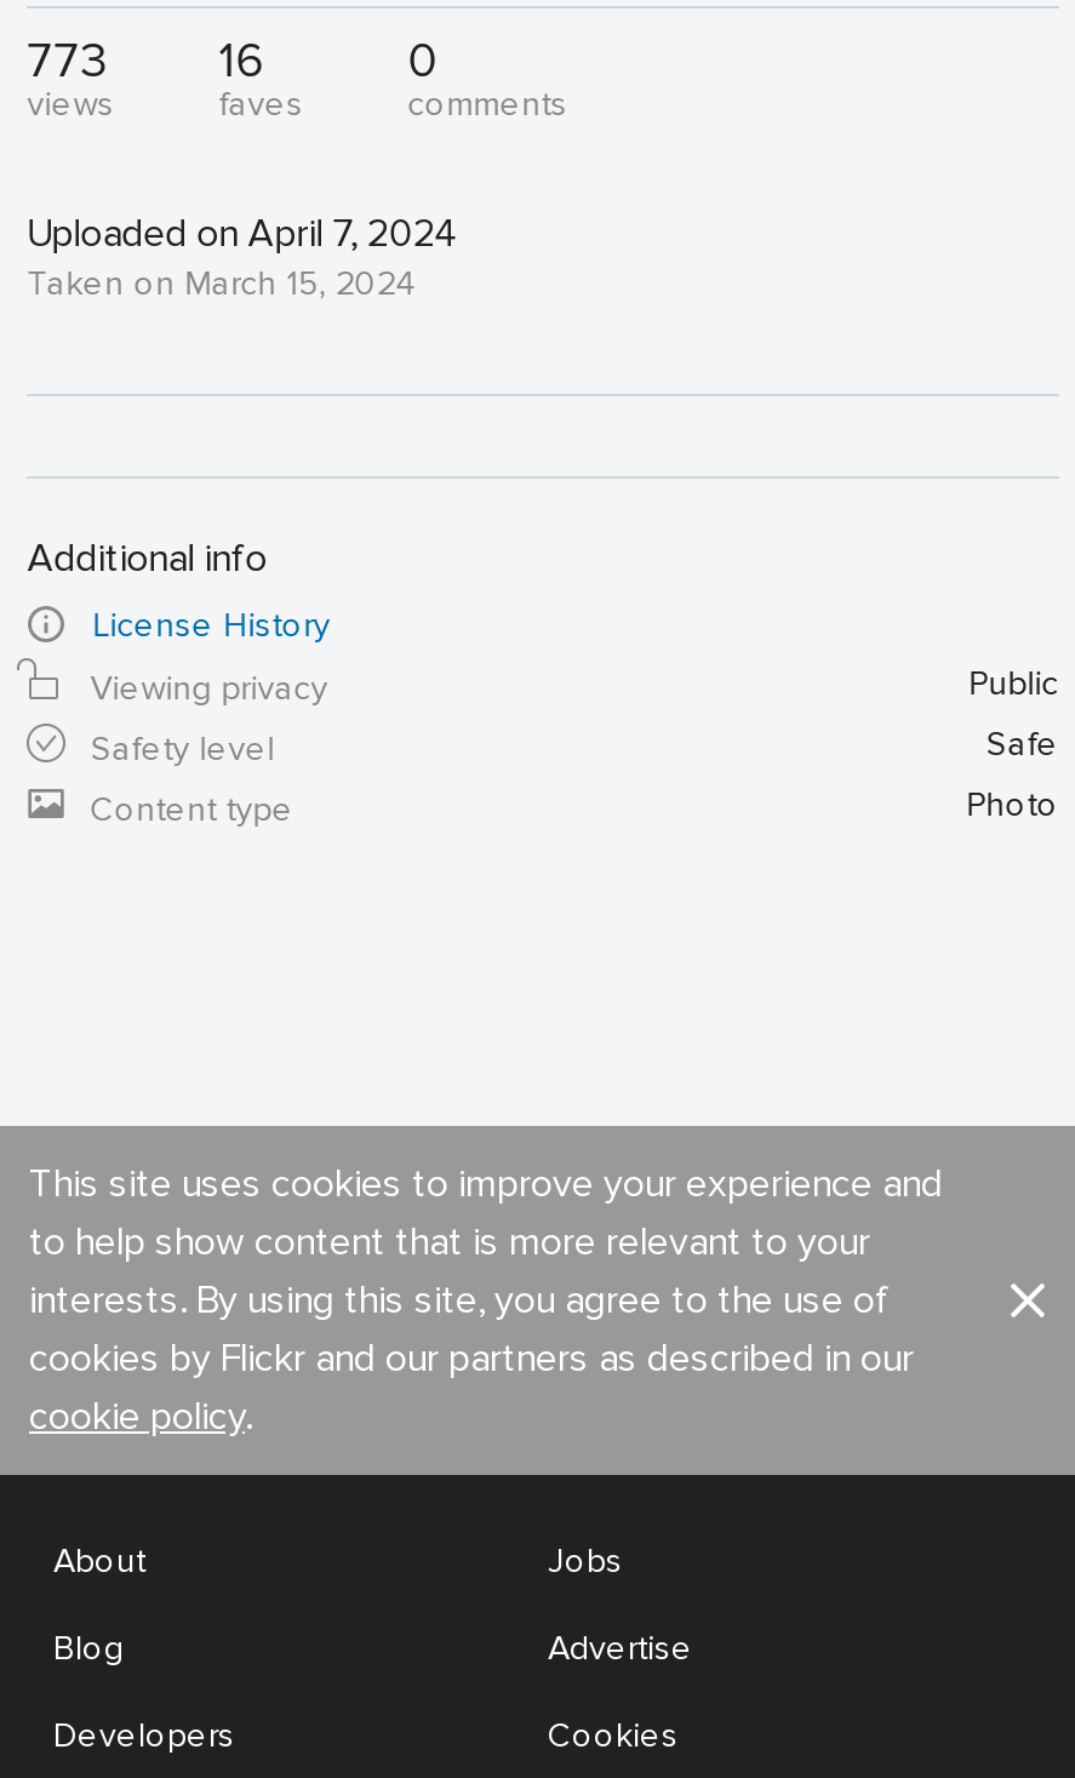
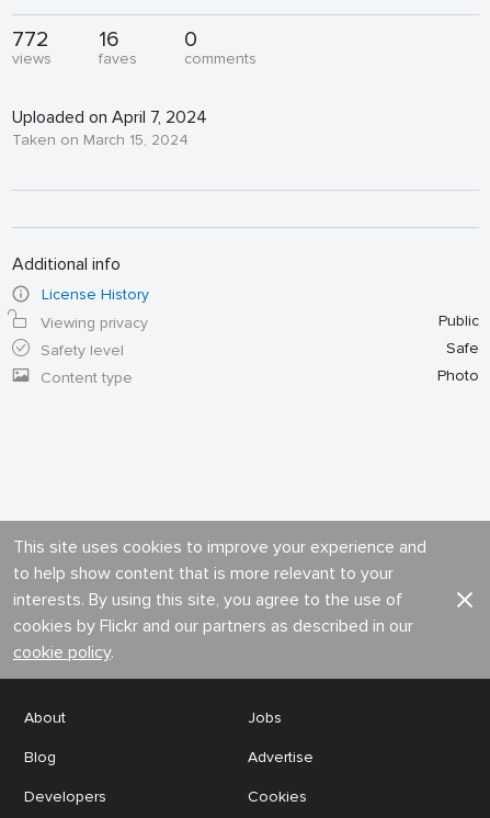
[27,33,265,91] 773 16 -> [12,26,120,53] 772 16

